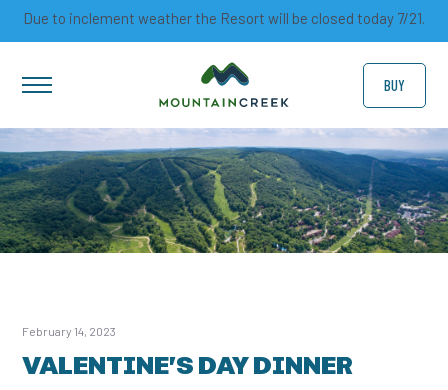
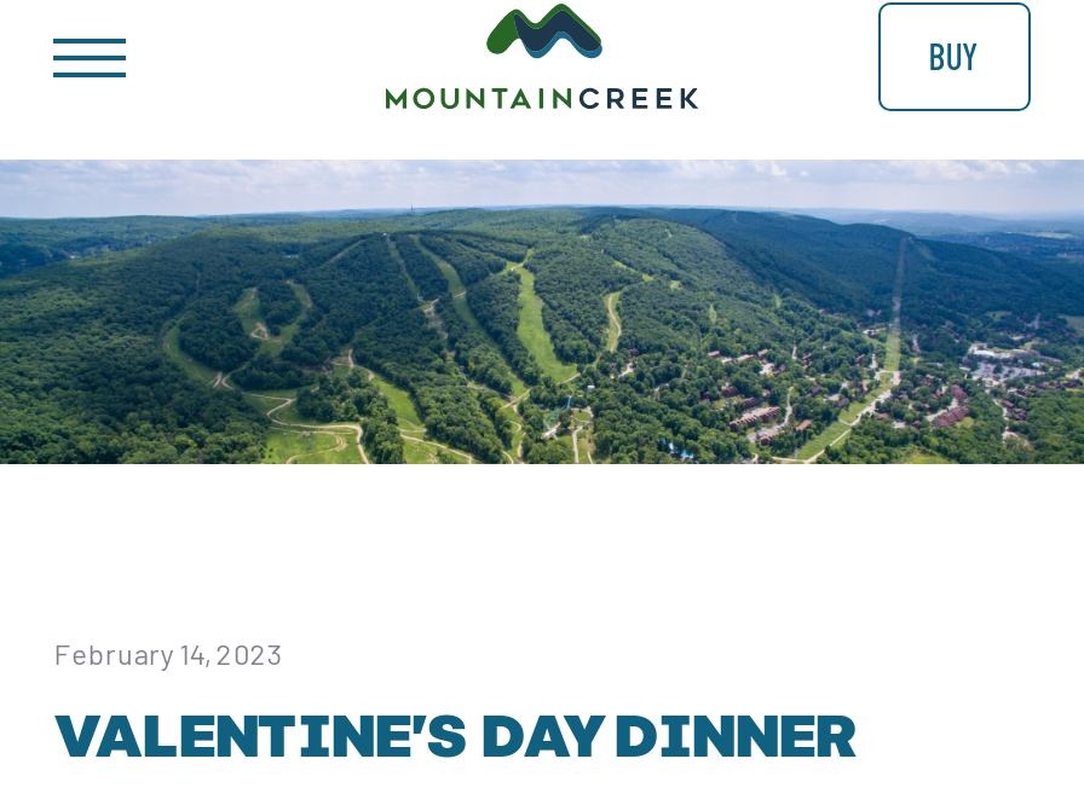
[23,9,425,27] Due to inclement weather the Resort will be closed today 7/21. -> none

